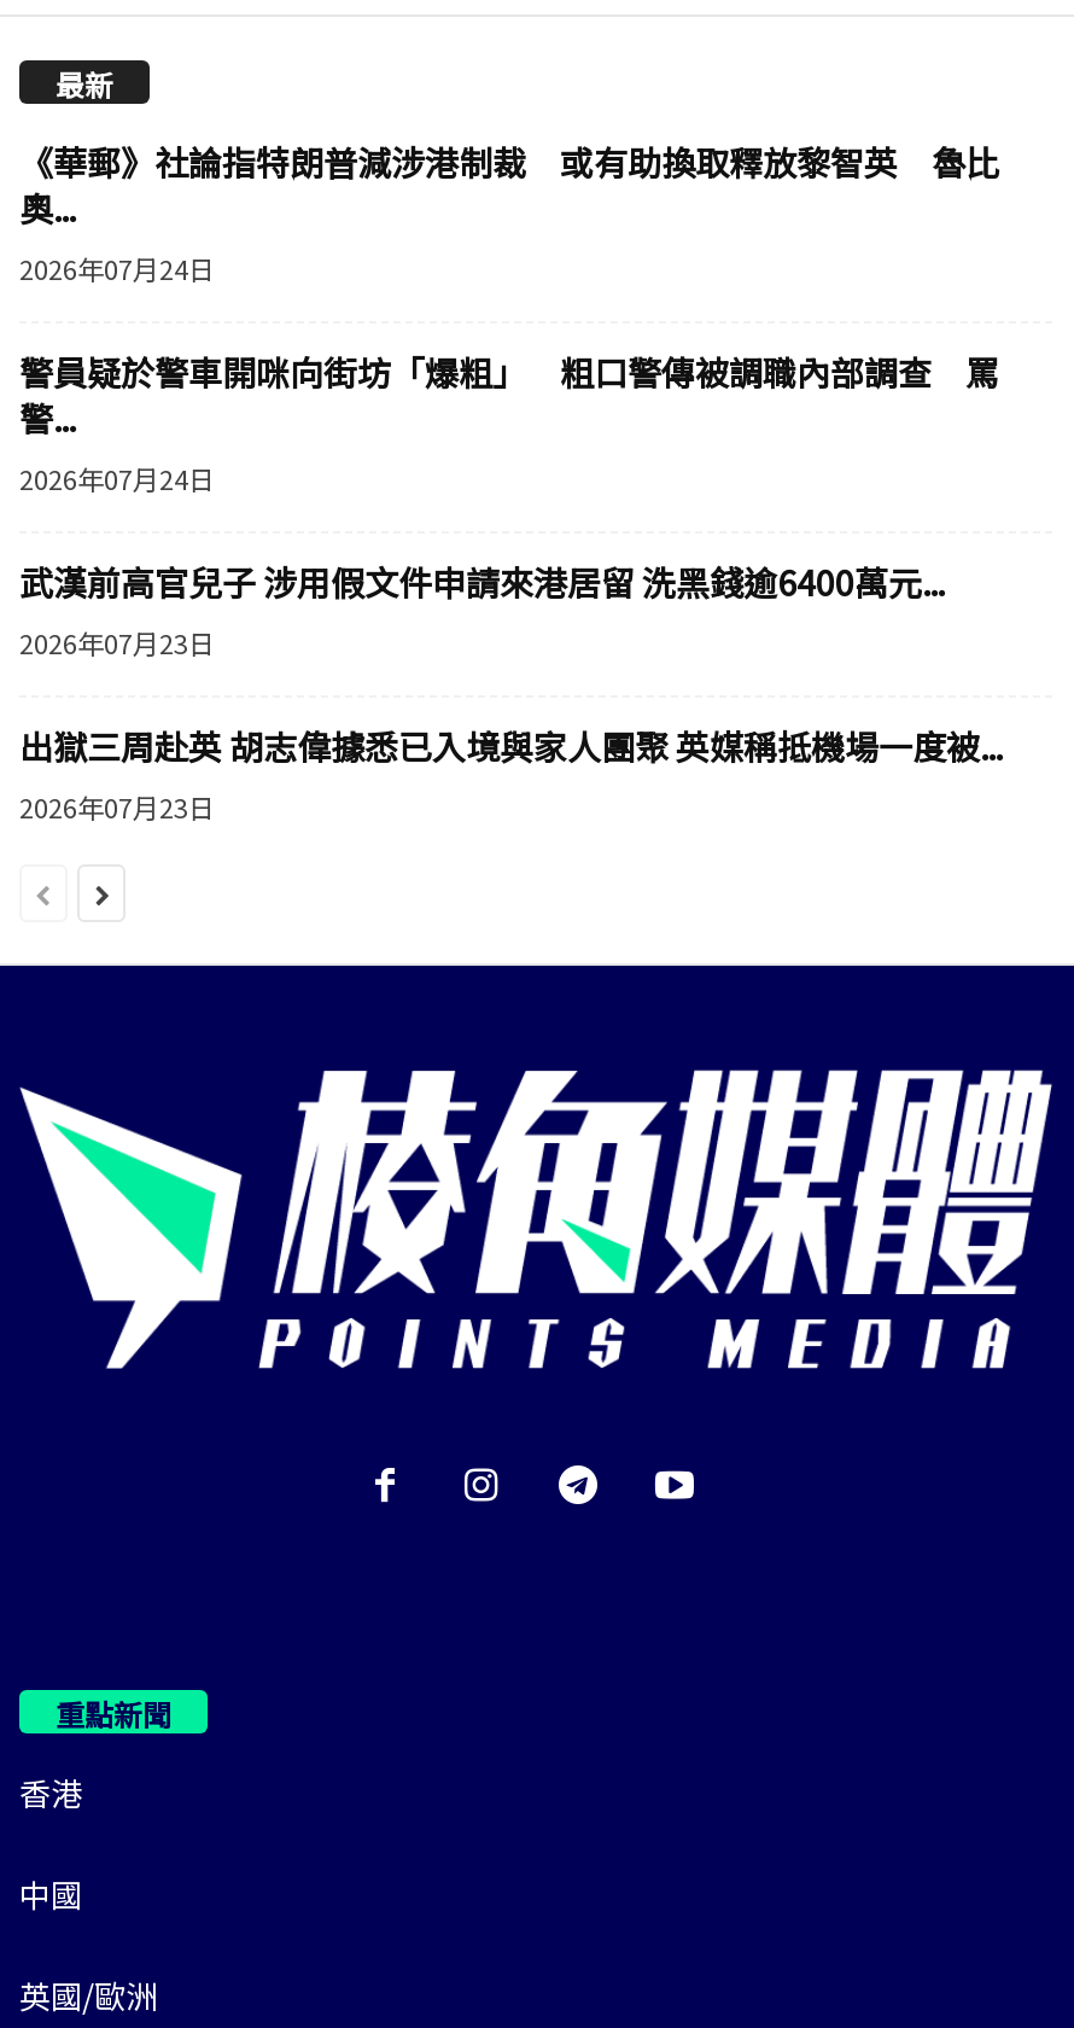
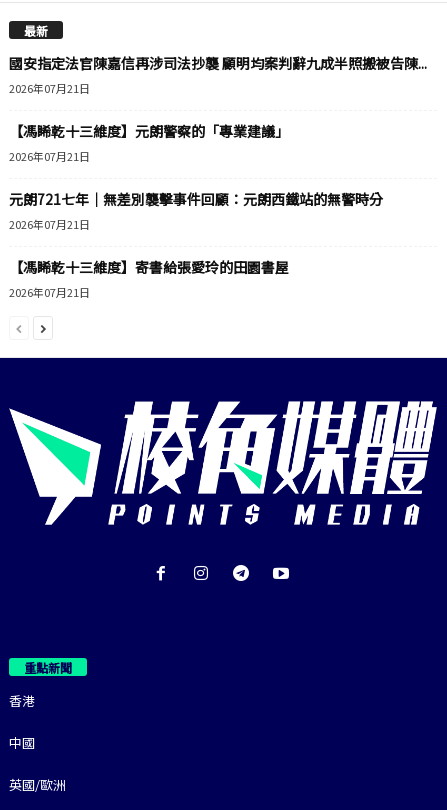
[19,137,999,286] 《華郵》社論指特朗普減涉港制裁 或有助換取釋放黎智英 魯比 | 奧... | 2026年07月24日 -> [9,53,427,96] 國安指定法官陳嘉信再涉司法抄襲 顧明均案判辭九成半照搬被告陳... | 2026年07月21日
[19,347,999,496] 警員疑於警車開咪向街坊「爆粗」 粗口警傳被調職內部調查 罵 | 警... | 2026年07月24日 -> [9,121,289,164] 【馮睎乾十三維度】元朗警察的「專業建議」 | 2026年07月21日
[19,557,944,661] 武漢前高官兒子 涉用假文件申請來港居留 洗黑錢逾6400萬元... | 2026年07月23日 -> [9,189,383,232] 元朗721七年｜無差別襲擊事件回顧：元朗西鐵站的無警時分 | 2026年07月21日
[19,721,1002,825] 出獄三周赴英 胡志偉據悉已入境與家人團聚 英媒稱抵機場一度被... | 2026年07月23日 -> [9,257,289,300] 【馮睎乾十三維度】寄書給張愛玲的田園書屋 | 2026年07月21日

